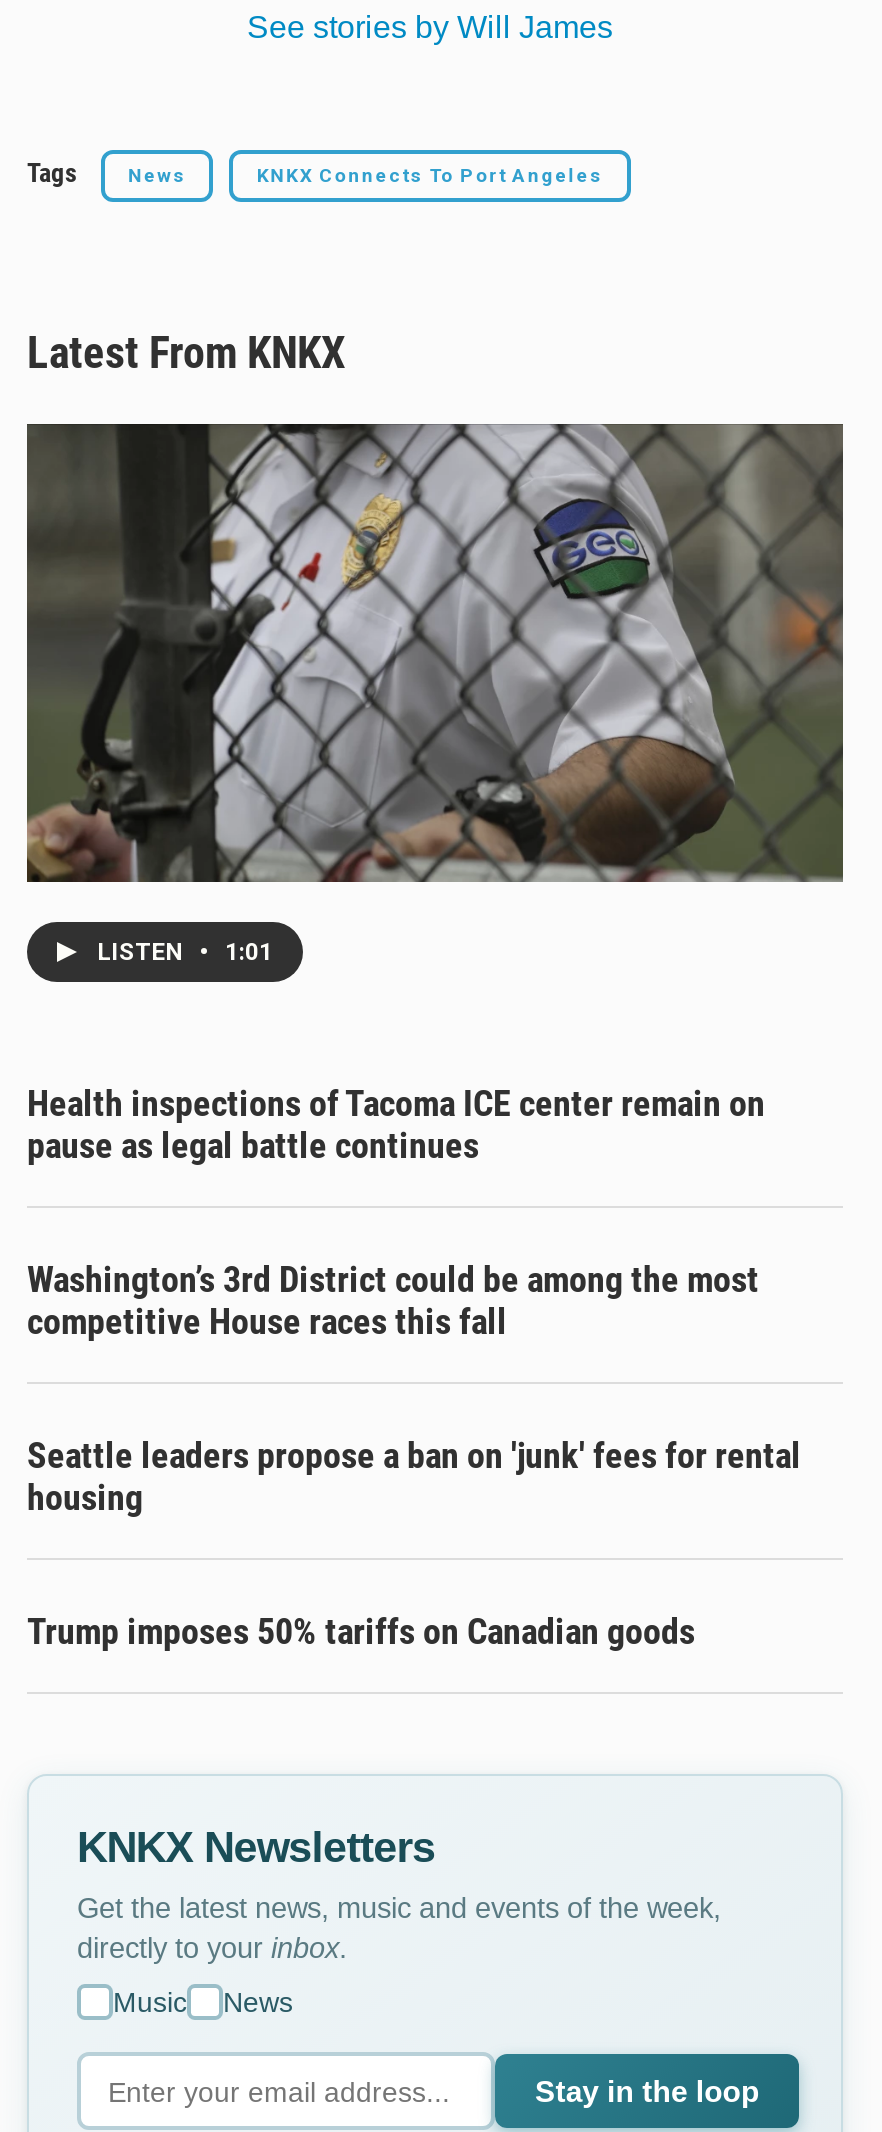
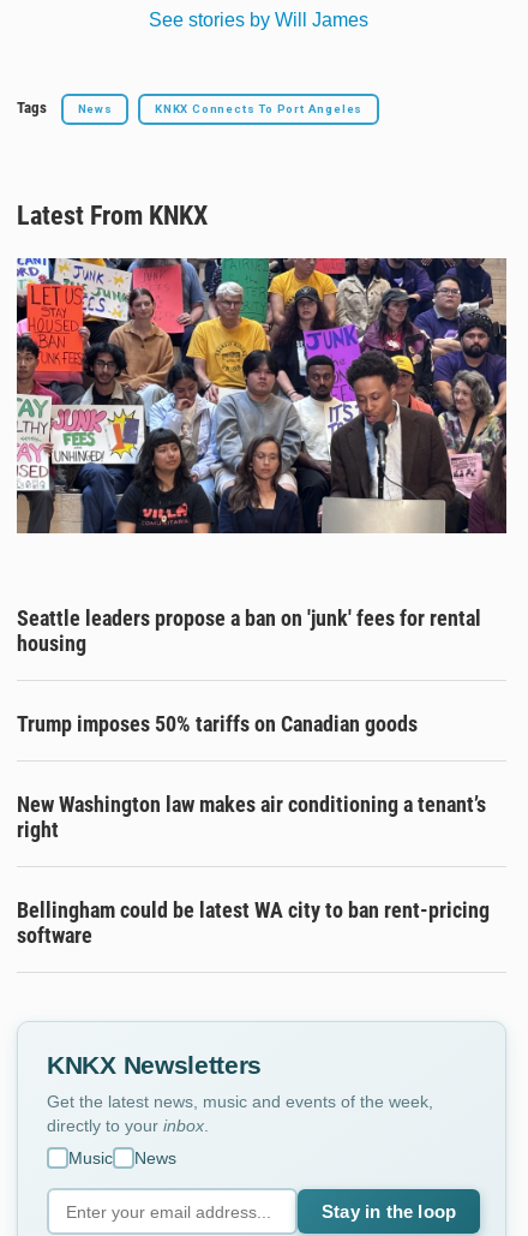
[25,422,845,884] [image] -> [16,257,508,535] [image]
[97,939,273,967] LISTEN • 1:01 -> none
[27,1083,765,1343] Health inspections of Tacoma ICE center remain on | pause as legal battle continues | Washington’s 3rd District could be among the most | competitive House races this fall -> none
moved [27,1435,801,1653] -> [17,606,481,737]: Seattle leaders propose a ban on 'junk' fees for rental | housing | Trump imposes 50% tariffs on Canadian goods
none -> [17,792,490,948] New Washington law makes air conditioning a tenant’s | right | Bellingham could be latest WA city to ban rent-pricing | software

